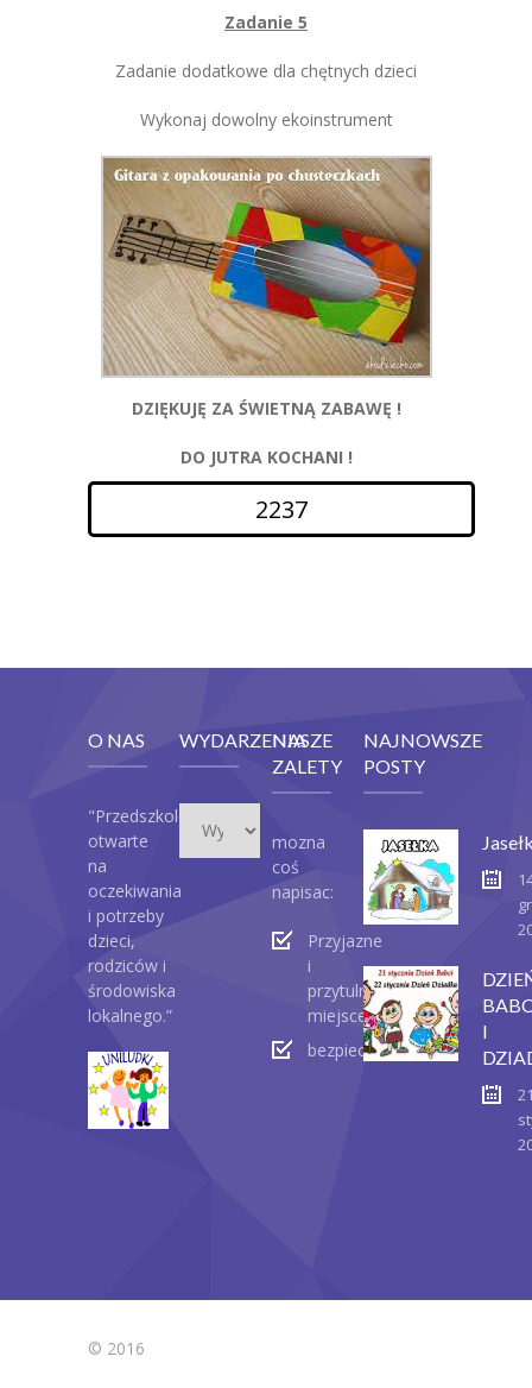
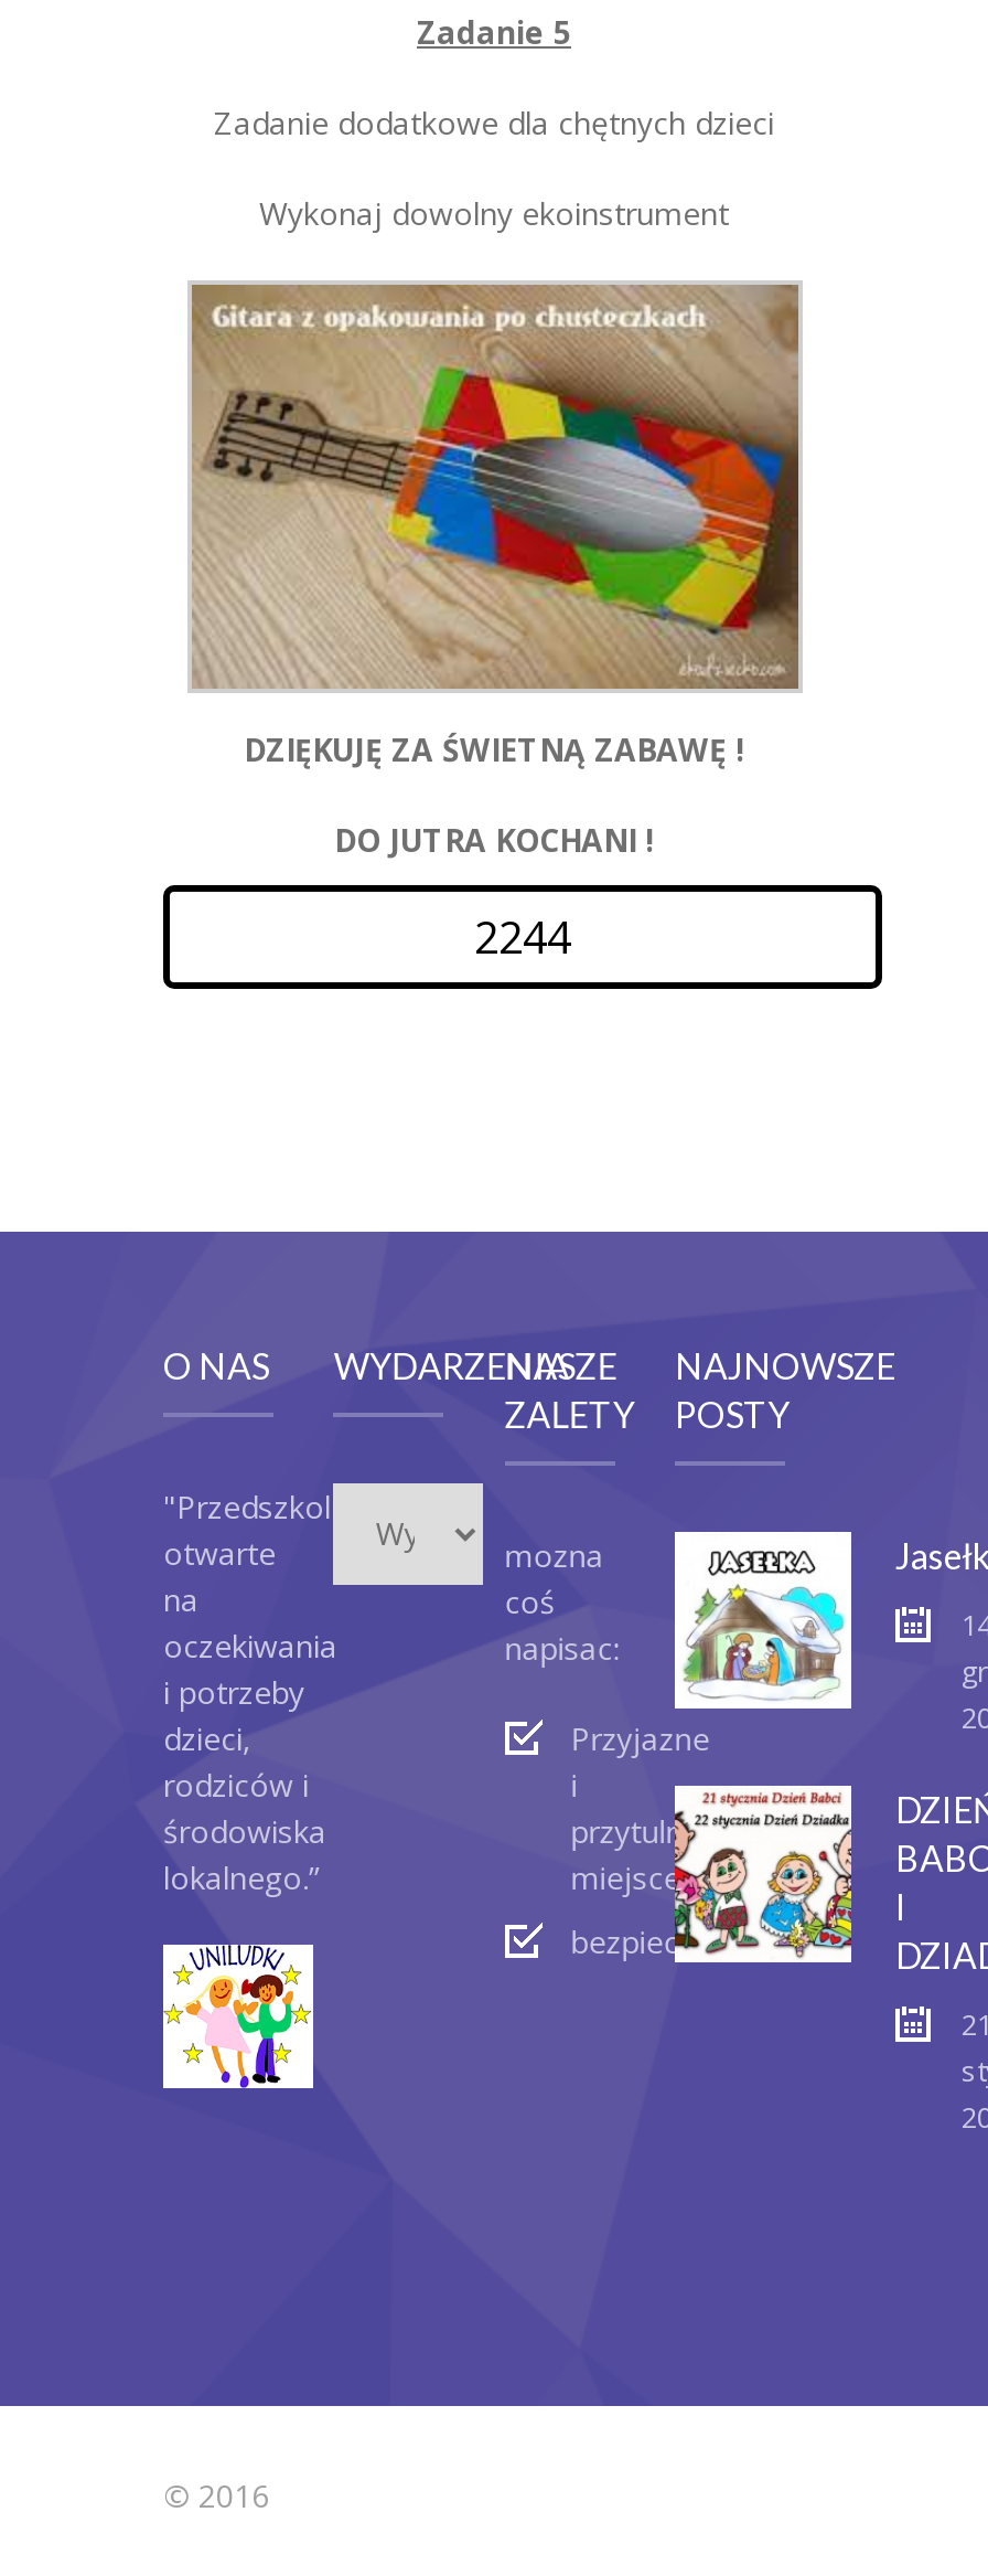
[255,493,308,525] 2237 -> [474,906,571,966] 2244

